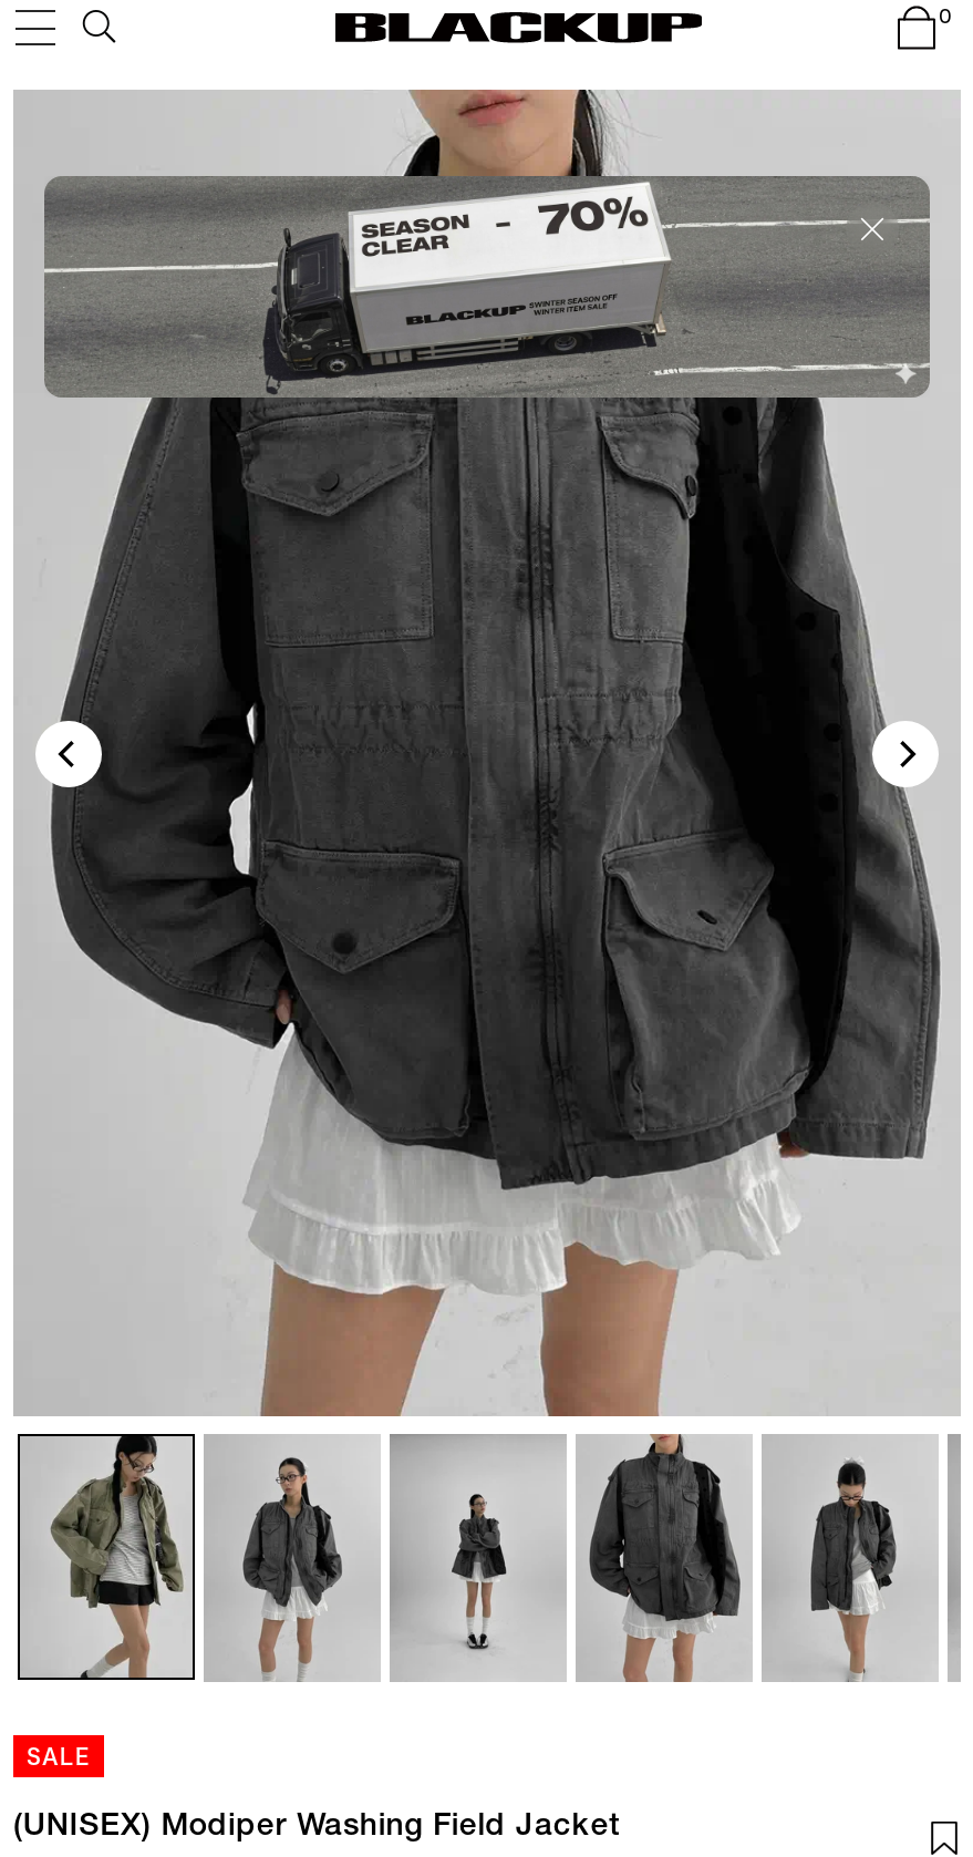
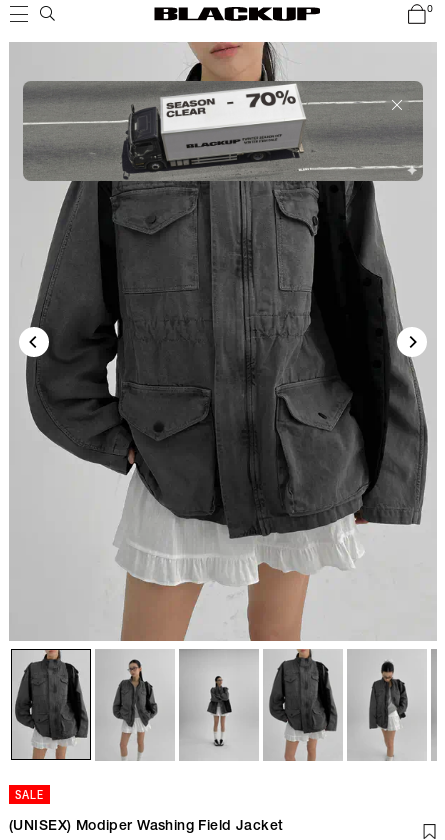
[27,1434,190,1680] [image] -> [15,649,88,760] [image]

